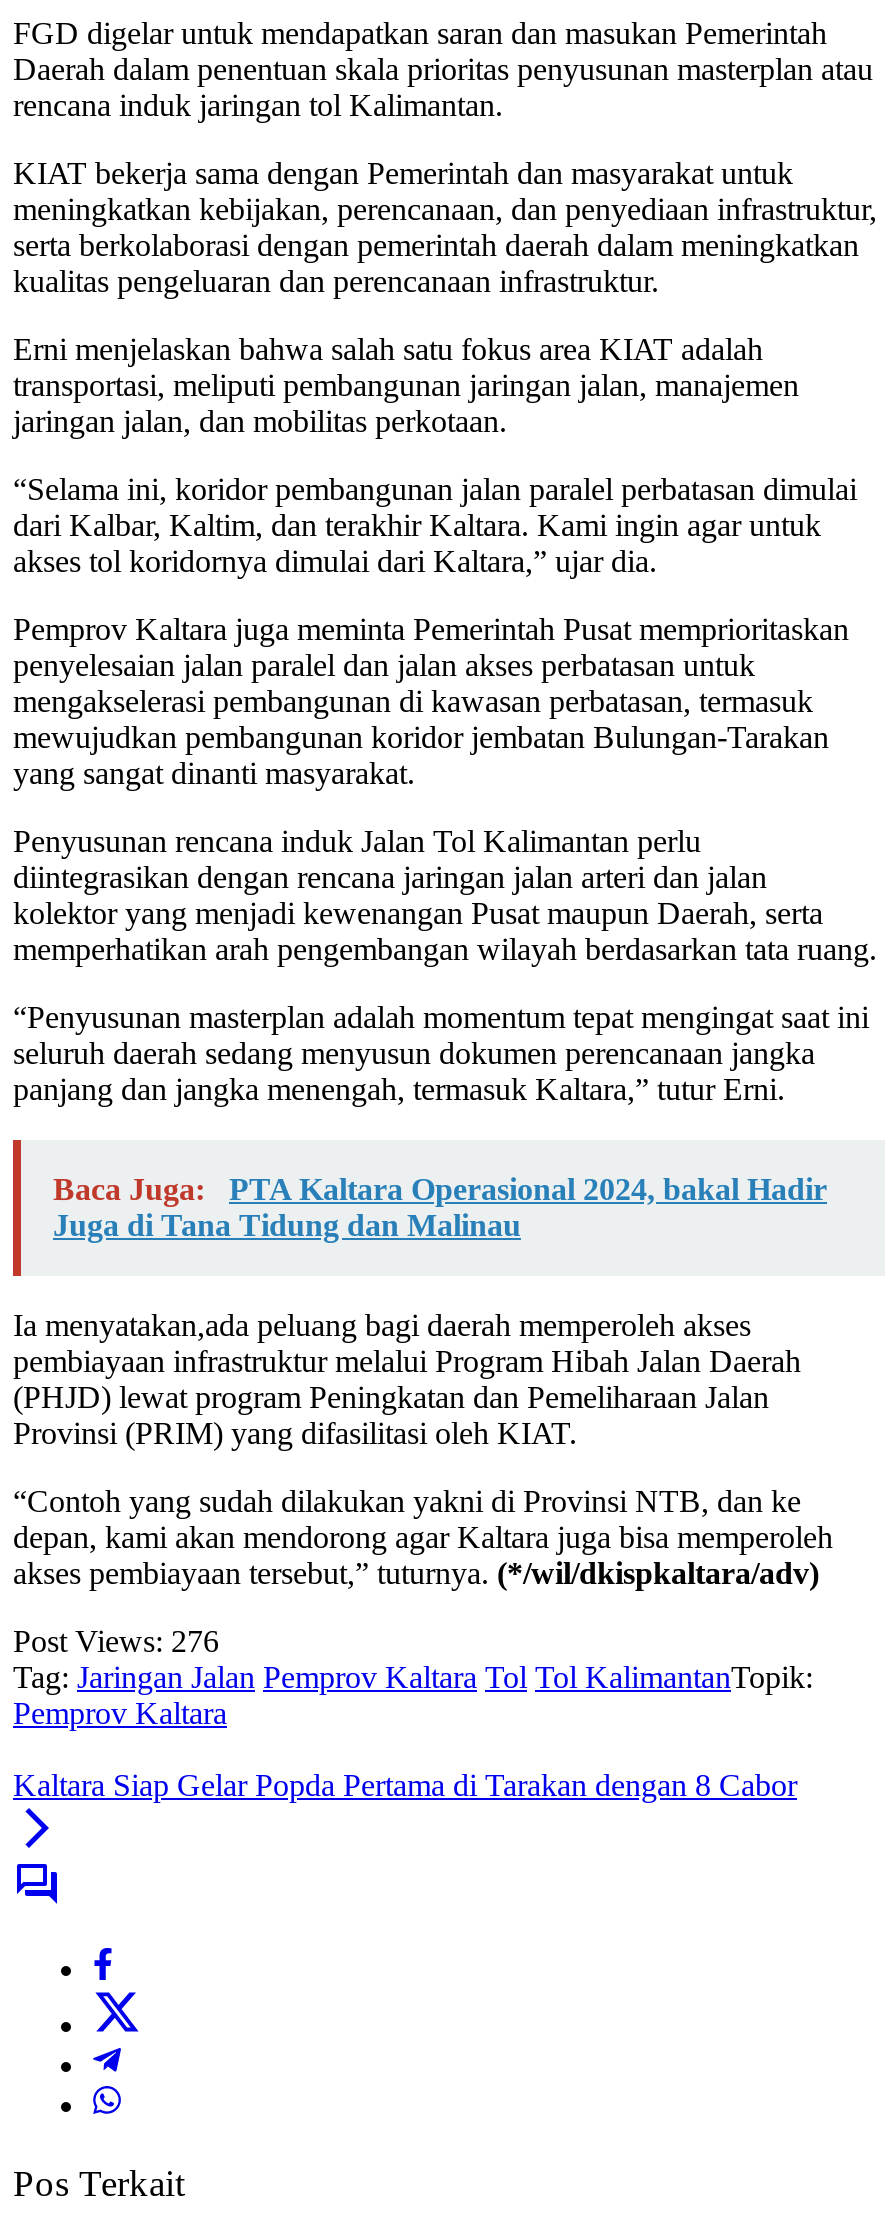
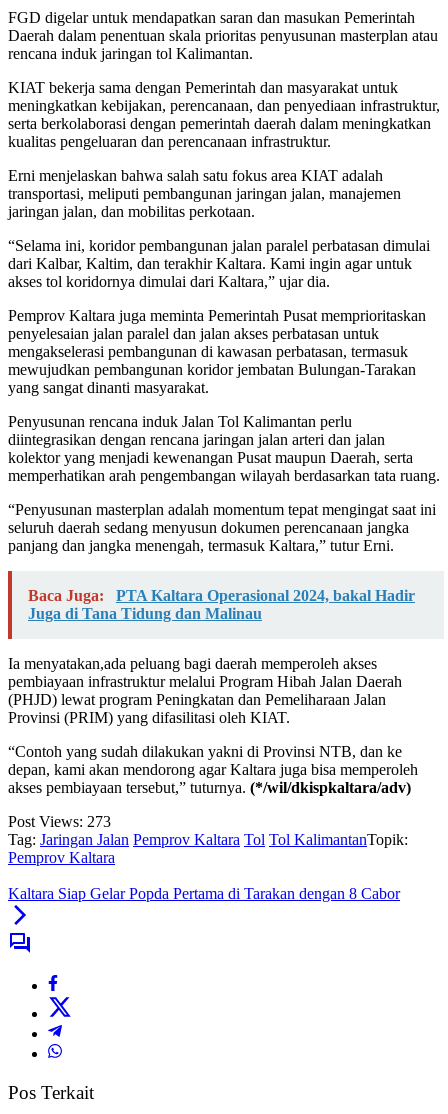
[13,1625,219,1659] Post Views: 276 -> [8,813,111,830] Post Views: 273

